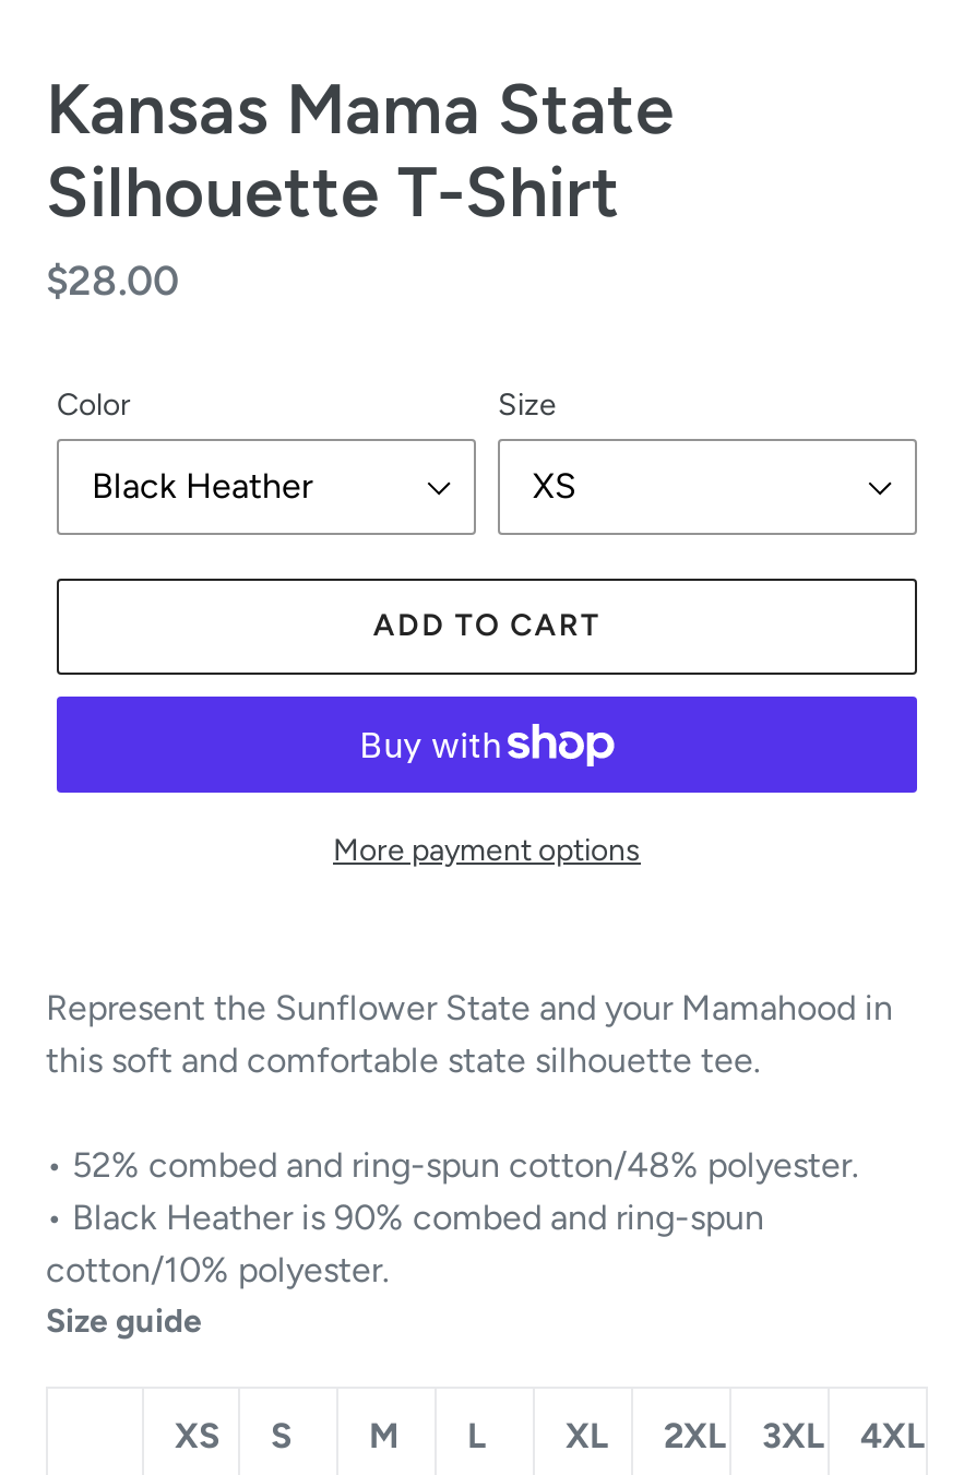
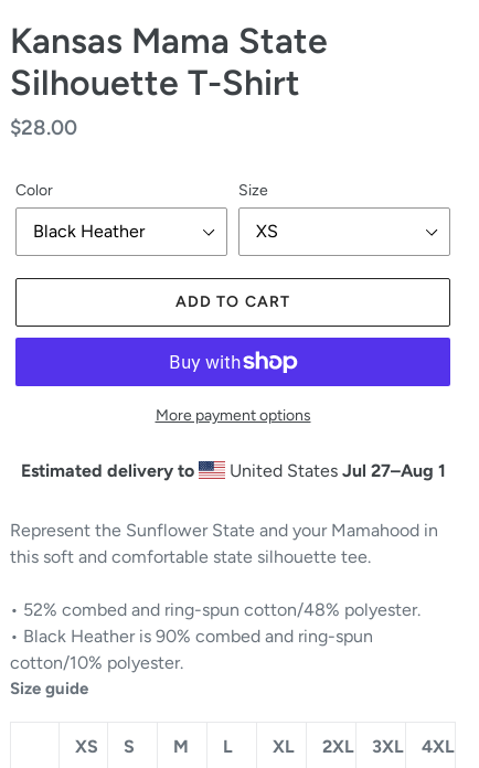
none -> [20,460,445,481] Estimated delivery to | United States Jul 27–Aug 1

